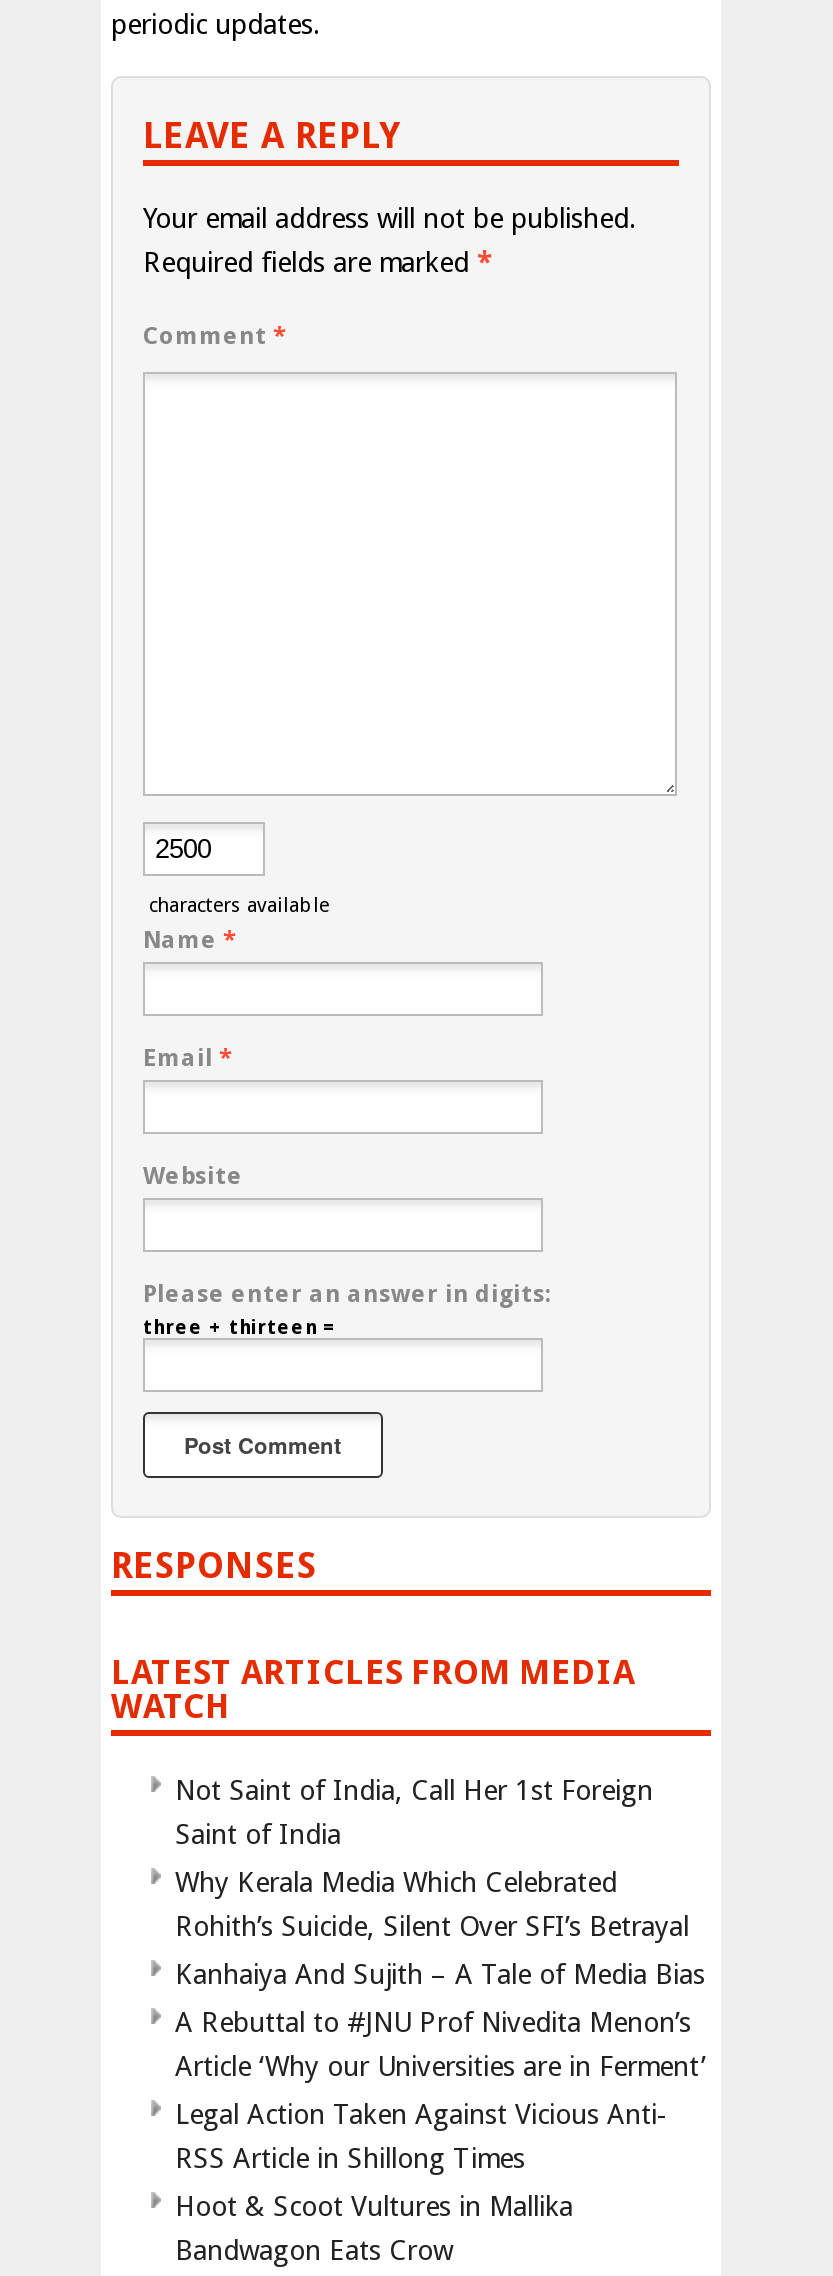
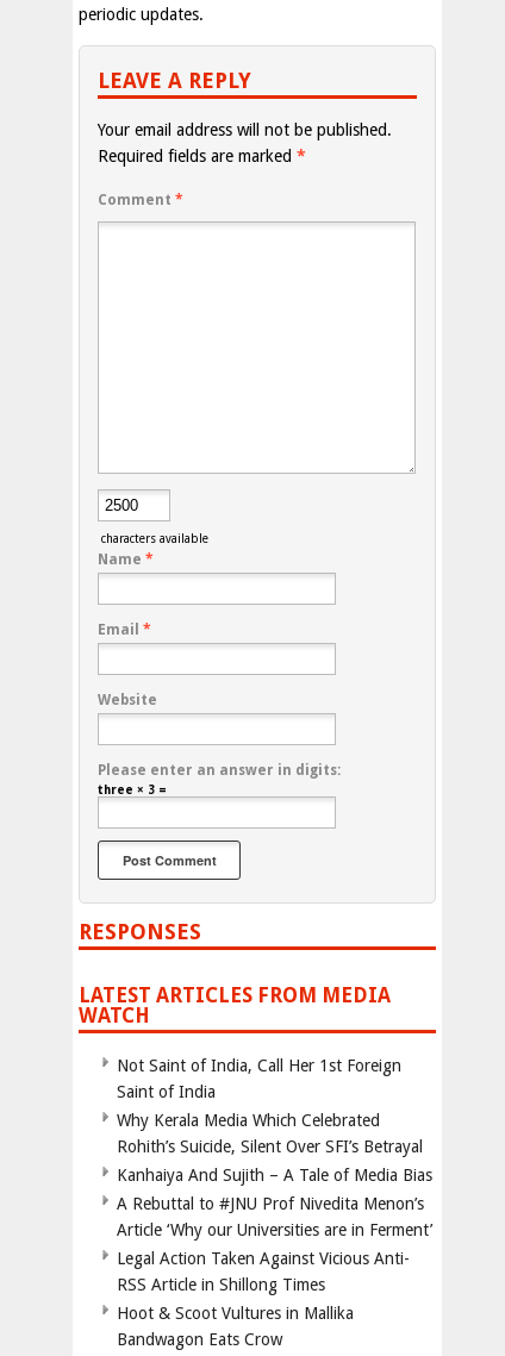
[143,1316,337,1338] three + thirteen = -> [98,783,167,796] three × 3 =

